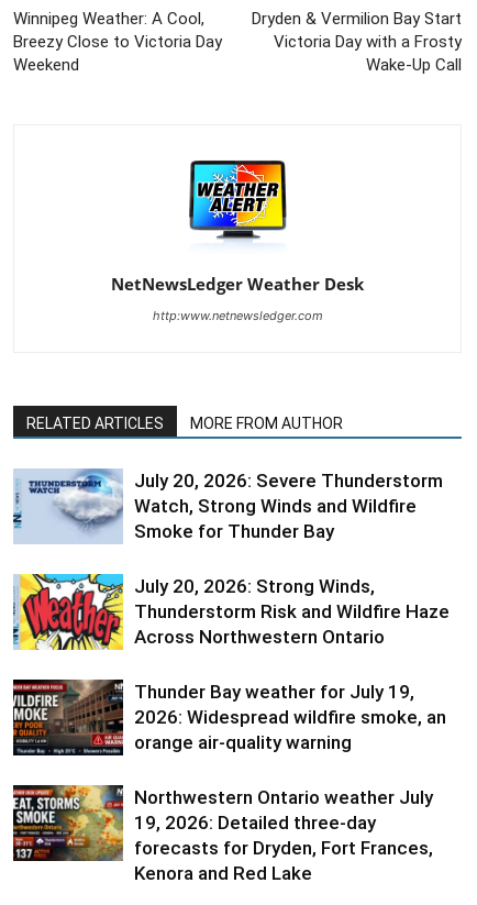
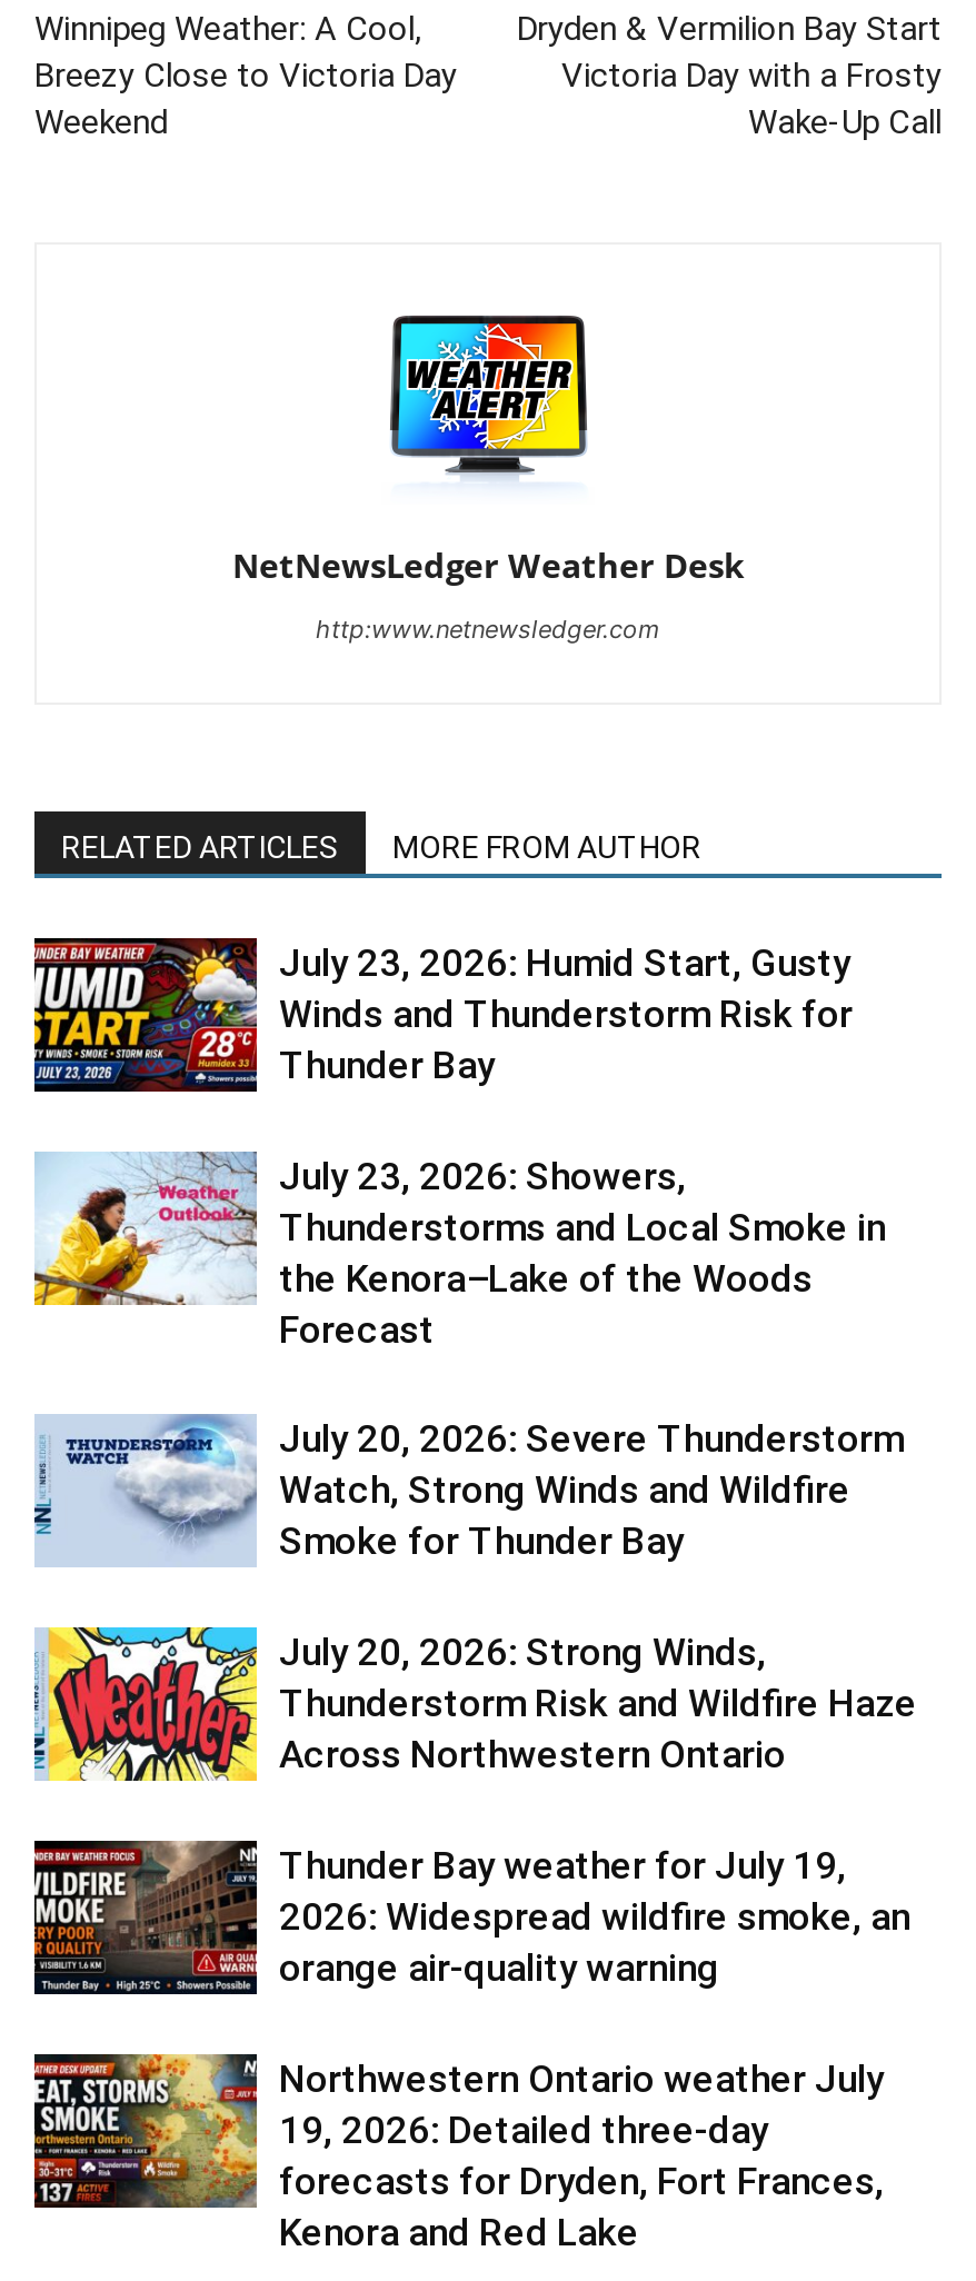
none -> [32,936,886,1353] [image] | July 23, 2026: Humid Start, Gusty | Winds and Thunderstorm Risk for | Thunder Bay | July 23, 2026: Showers, | Thunderstorms and Local Smoke in | the Kenora–Lake of the Woods | Forecast
none -> [32,1152,248,1307] [image]

